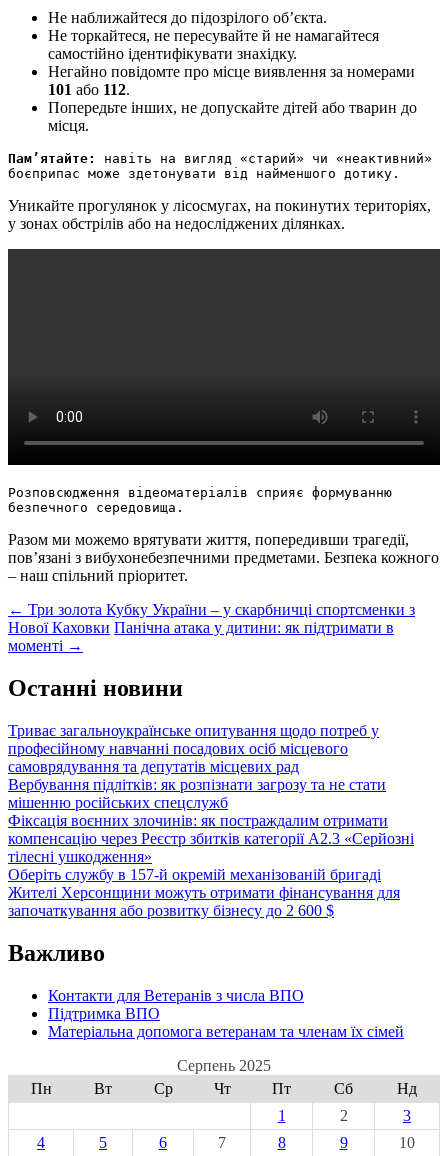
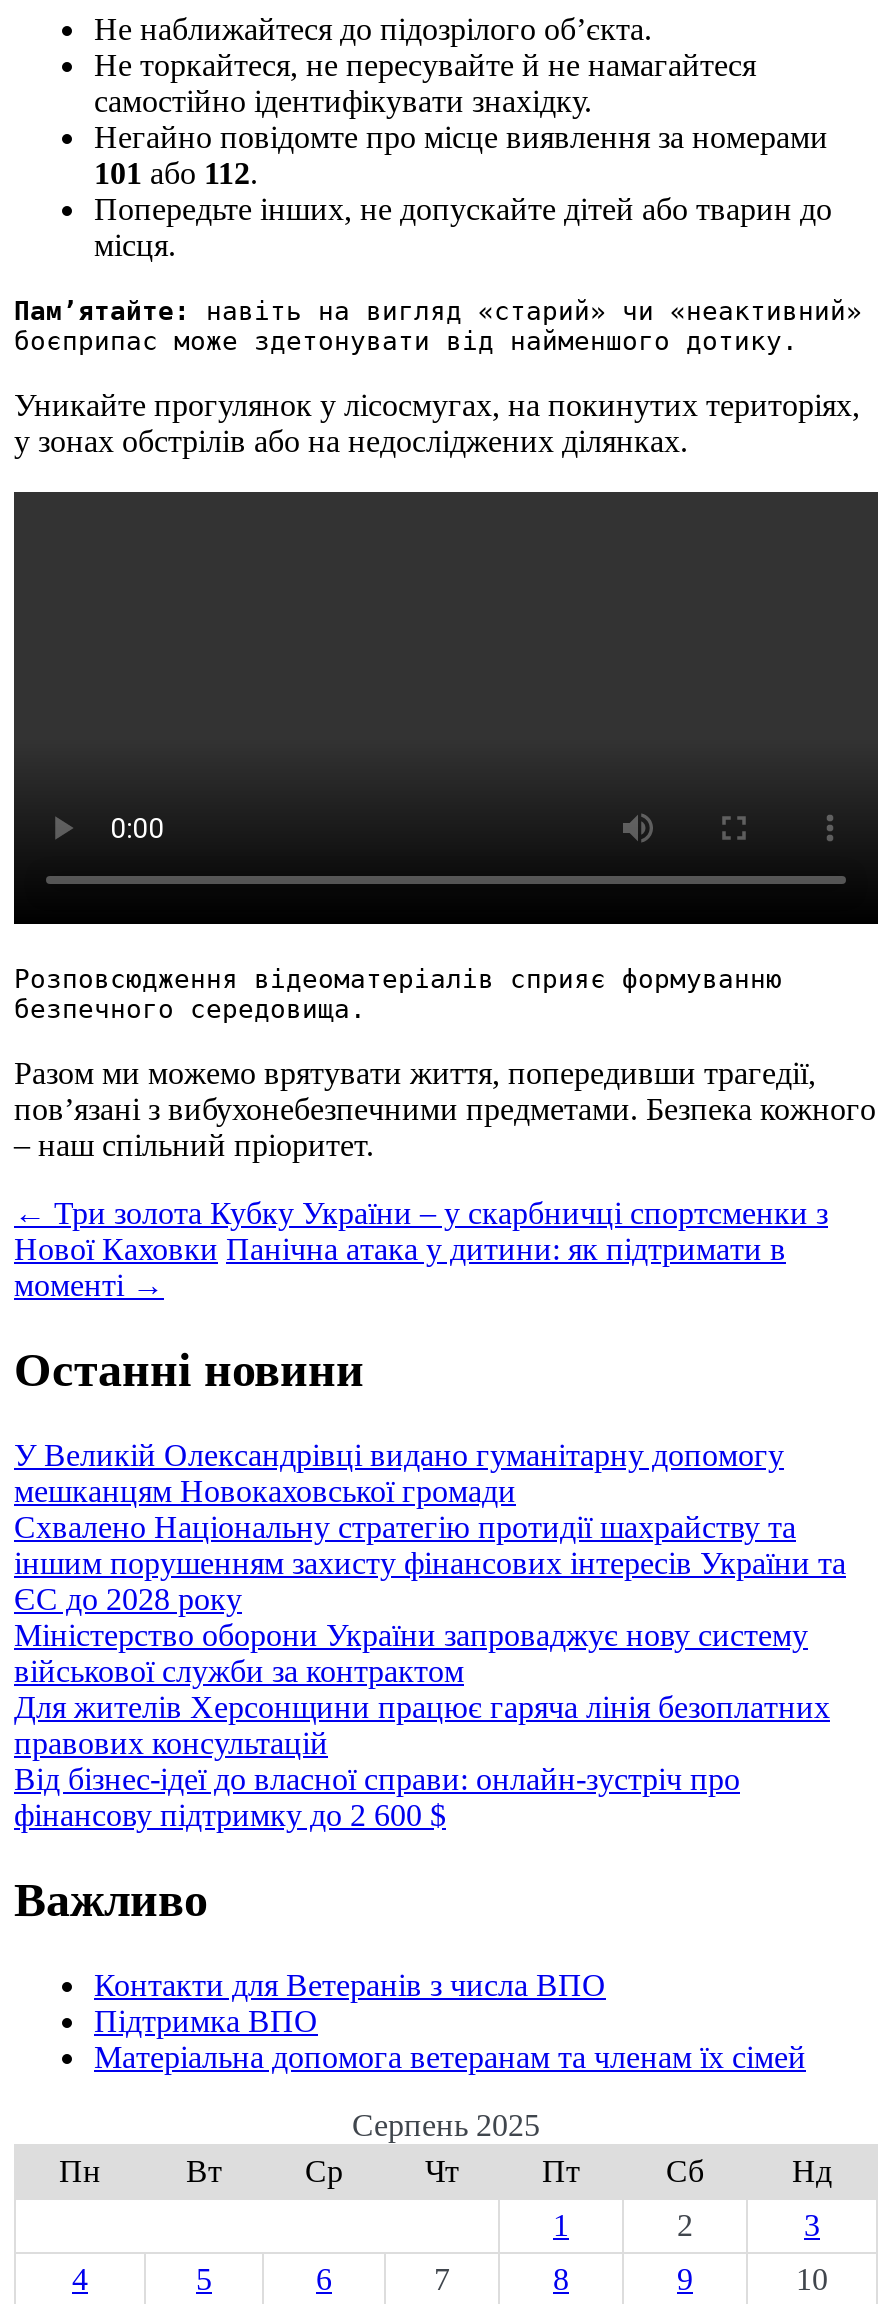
[8,722,414,919] Триває загальноукраїнське опитування щодо потреб у | професійному навчанні посадових осіб місцевого | самоврядування та депутатів місцевих рад | Вербування підлітків: як розпізнати загрозу та не стати | мішенню російських спецслужб | Фіксація воєнних злочинів: як постраждалим отримати | компенсацію через Реєстр збитків категорії А2.3 «Серйозні | тілесні ушкодження» | Оберіть службу в 157-й окремій механізованій бригаді | Жителі Херсонщини можуть отримати фінансування для | започаткування або розвитку бізнесу до 2 600 $ -> [14,1438,846,1832] У Великій Олександрівці видано гуманітарну допомогу | мешканцям Новокаховської громади | Схвалено Національну стратегію протидії шахрайству та | іншим порушенням захисту фінансових інтересів України та | ЄС до 2028 року | Міністерство оборони України запроваджує нову систему | військової служби за контрактом | Для жителів Херсонщини працює гаряча лінія безоплатних | правових консультацій | Від бізнес-ідеї до власної справи: онлайн-зустріч про | фінансову підтримку до 2 600 $

